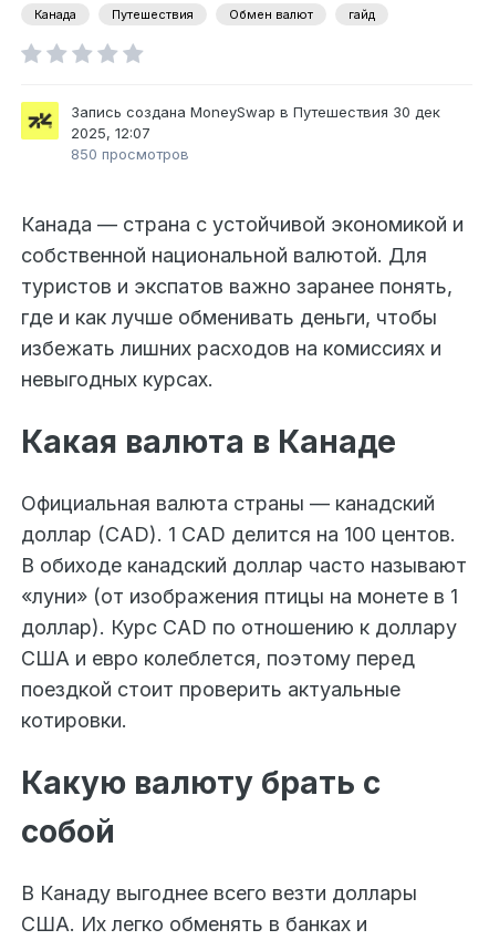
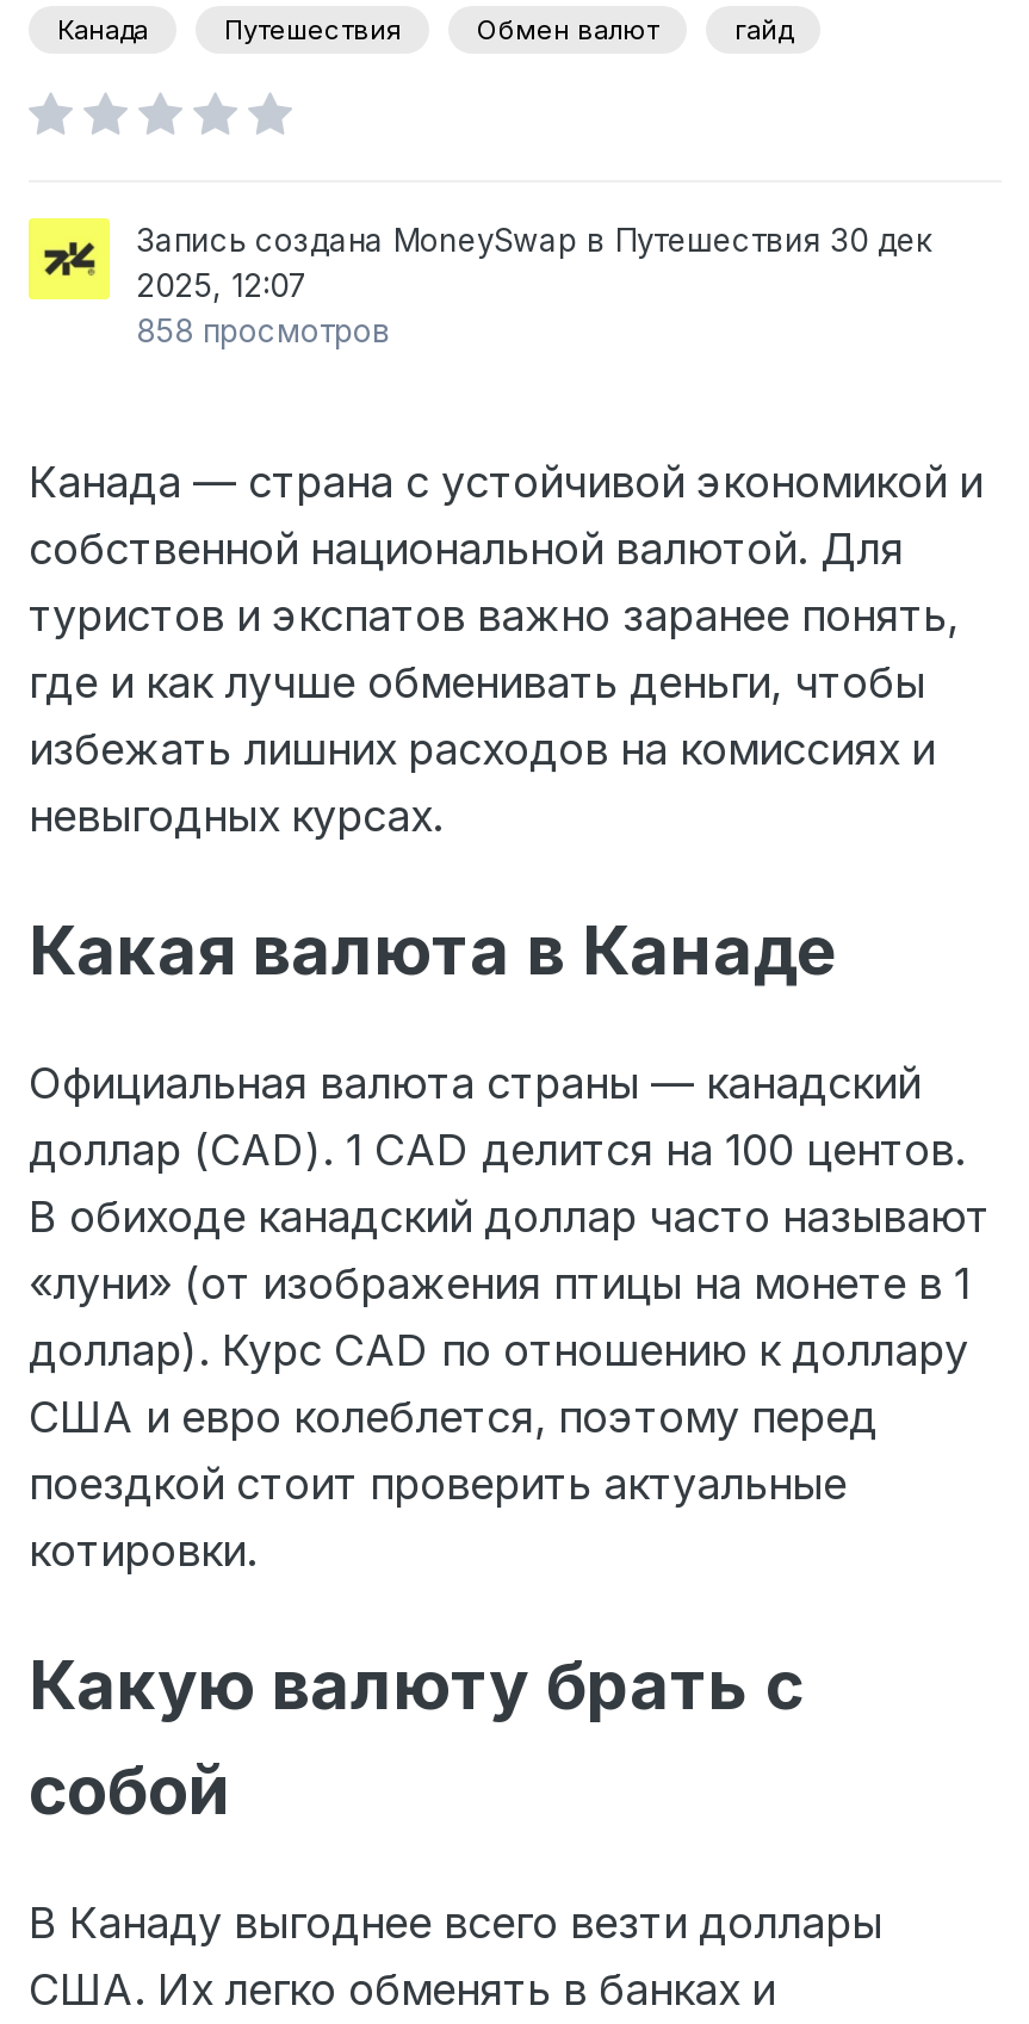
[71,145,189,163] 850 просмотров -> [136,312,391,350] 858 просмотров

